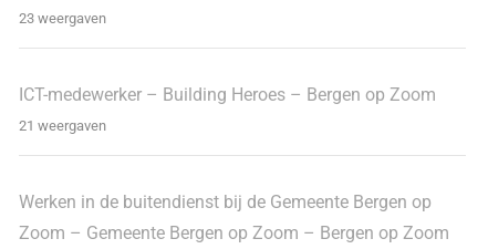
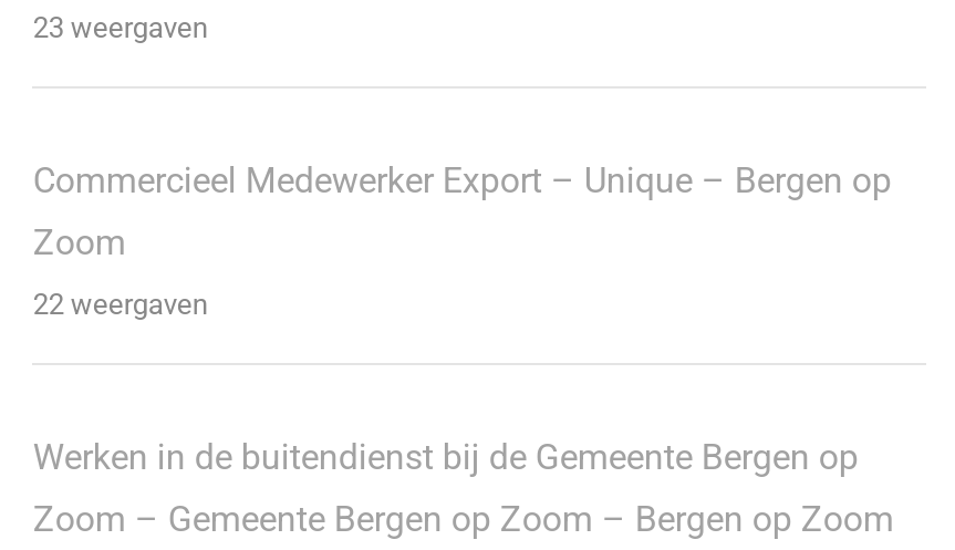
[19,84,436,133] ICT-medewerker – Building Heroes – Bergen op Zoom | 21 weergaven -> [33,158,892,320] Commercieel Medewerker Export – Unique – Bergen op | Zoom | 22 weergaven

